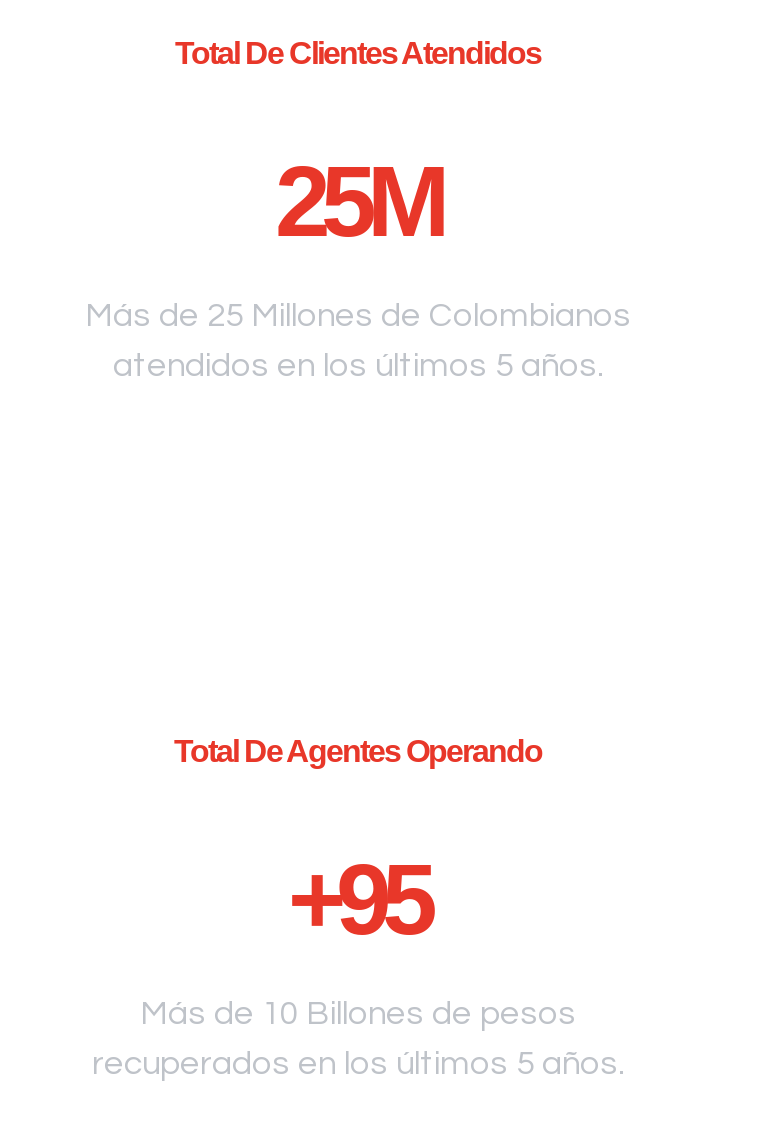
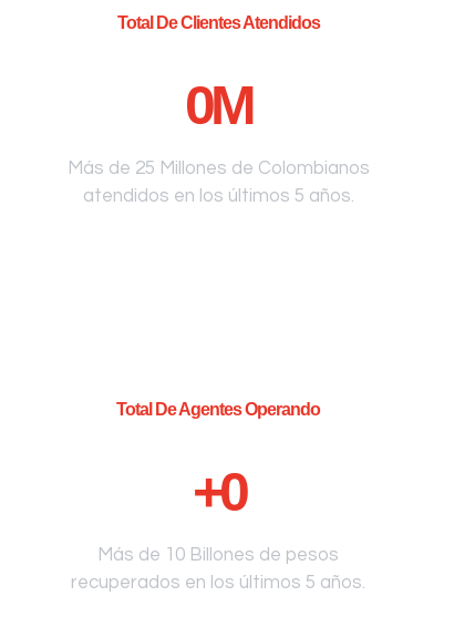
[275,145,441,257] 25M -> [185,74,251,136] 0M
[288,843,428,955] +95 -> [192,460,244,523] +0

